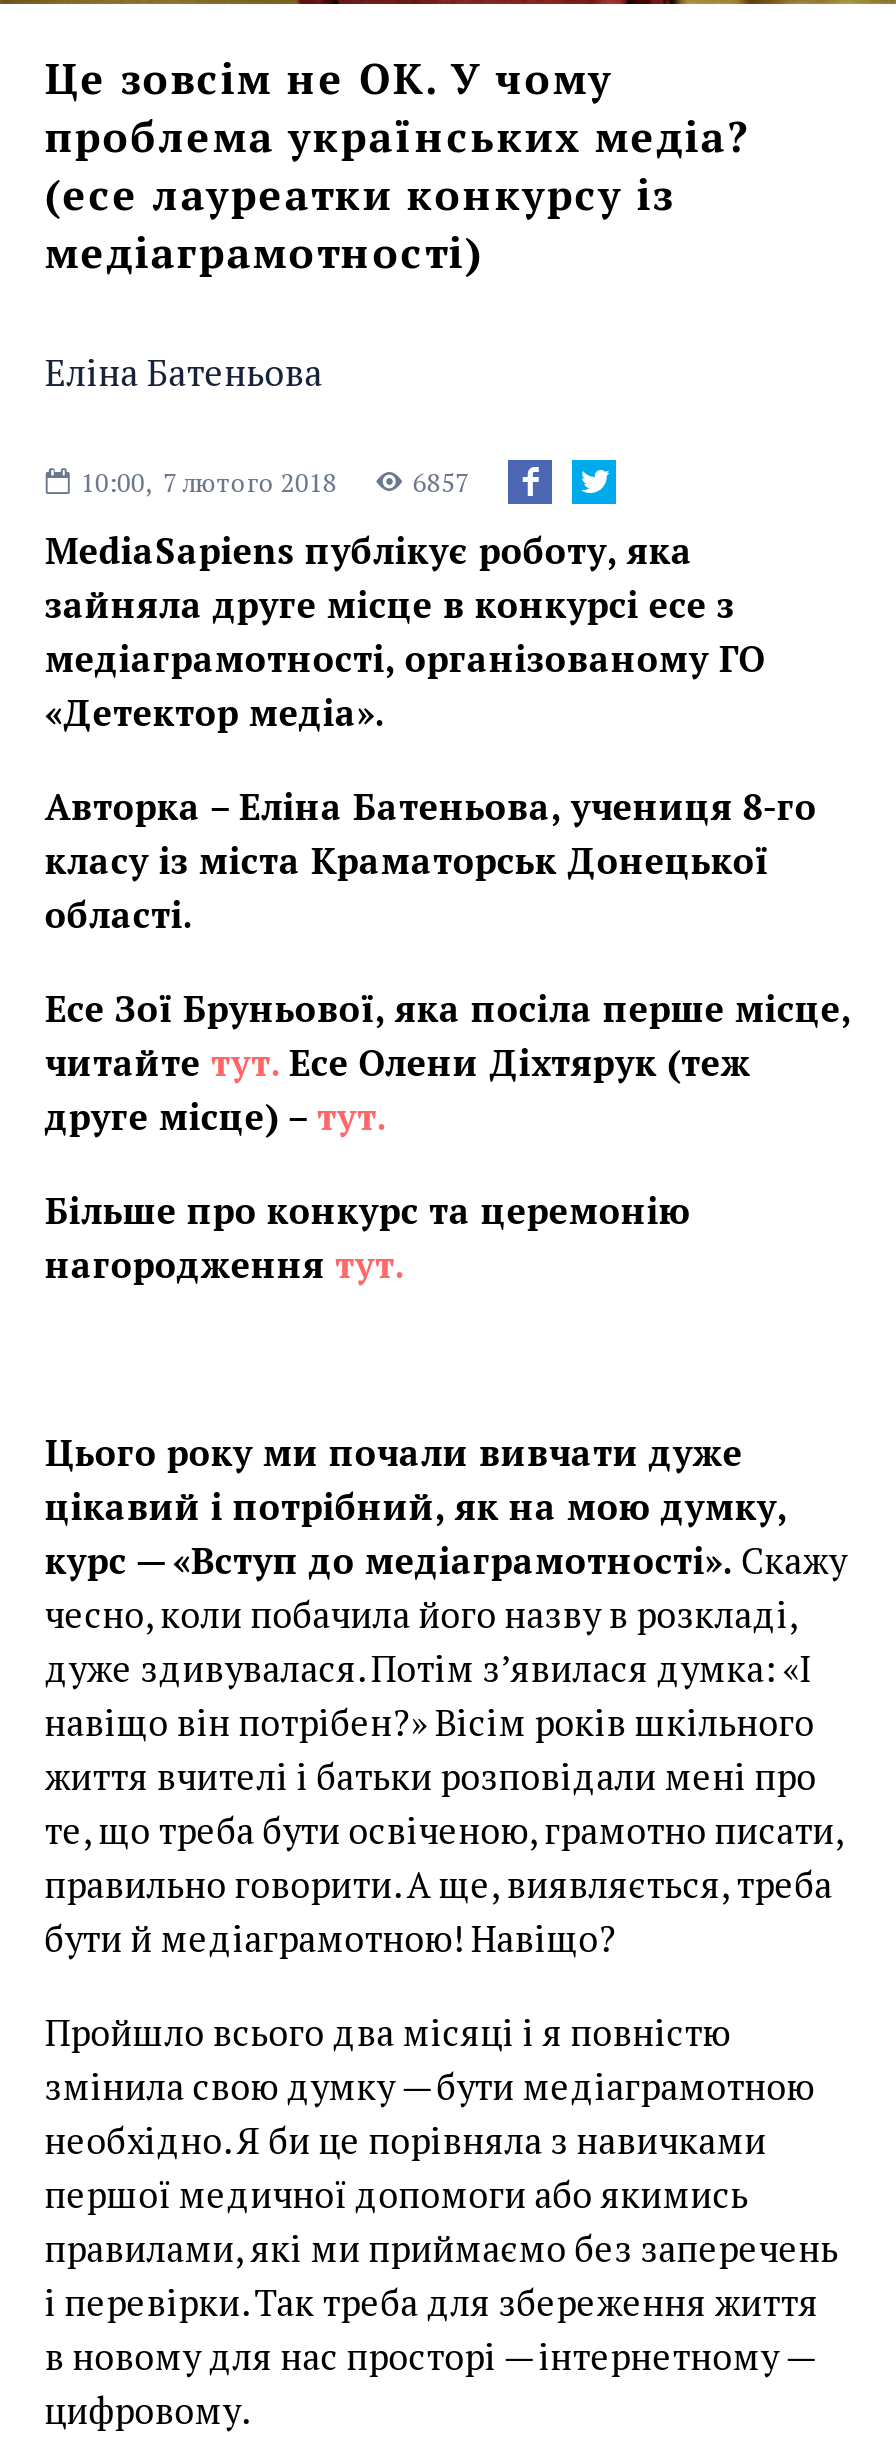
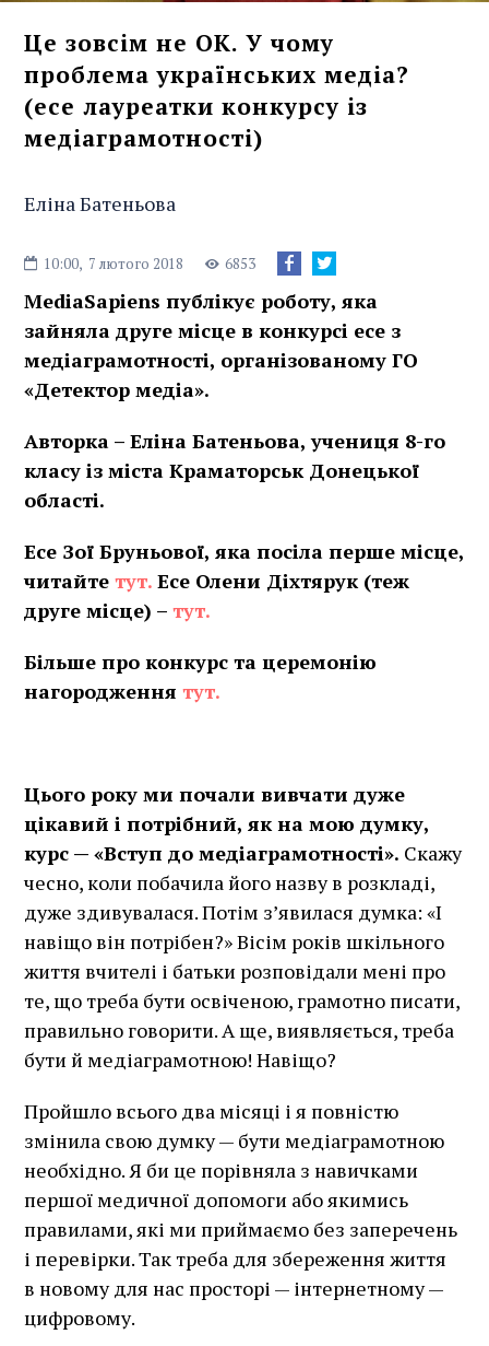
[413,465,469,501] 6857 -> [225,254,256,274] 6853

